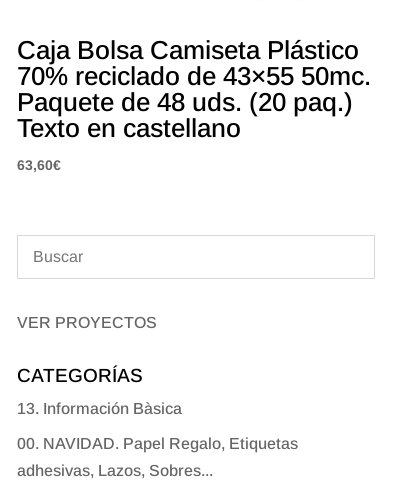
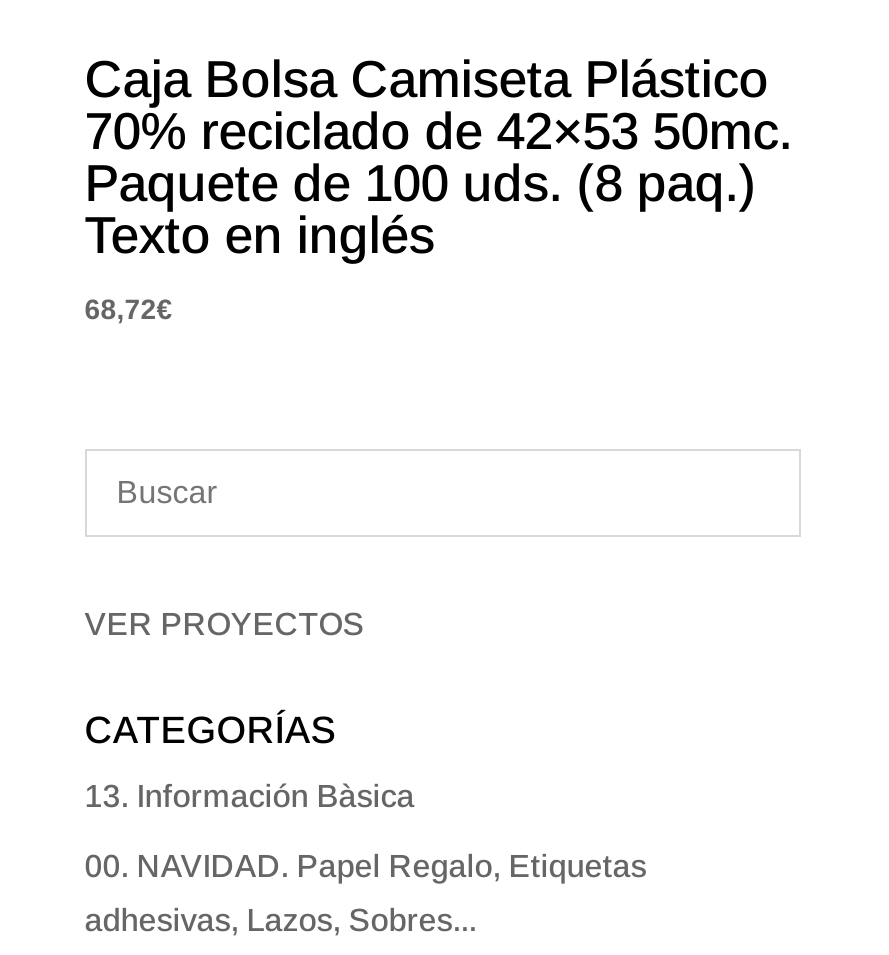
[17,61,371,91] 70% reciclado de 43×55 50mc. -> [85,102,793,162] 70% reciclado de 42×53 50mc.
[17,87,353,117] Paquete de 48 uds. (20 paq.) -> [85,154,757,214] Paquete de 100 uds. (8 paq.)
[17,113,241,143] Texto en castellano -> [85,206,435,266] Texto en inglés
[17,157,61,173] 63,60€ -> [85,294,173,326] 68,72€

